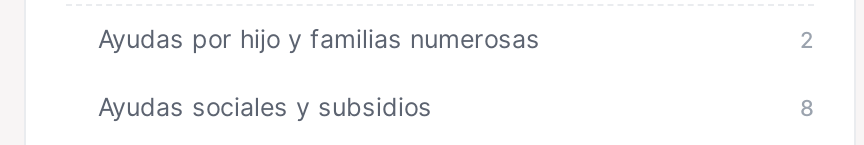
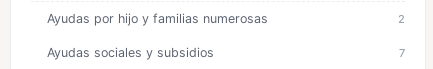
[800,93,814,121] 8 -> [399,45,405,59] 7

